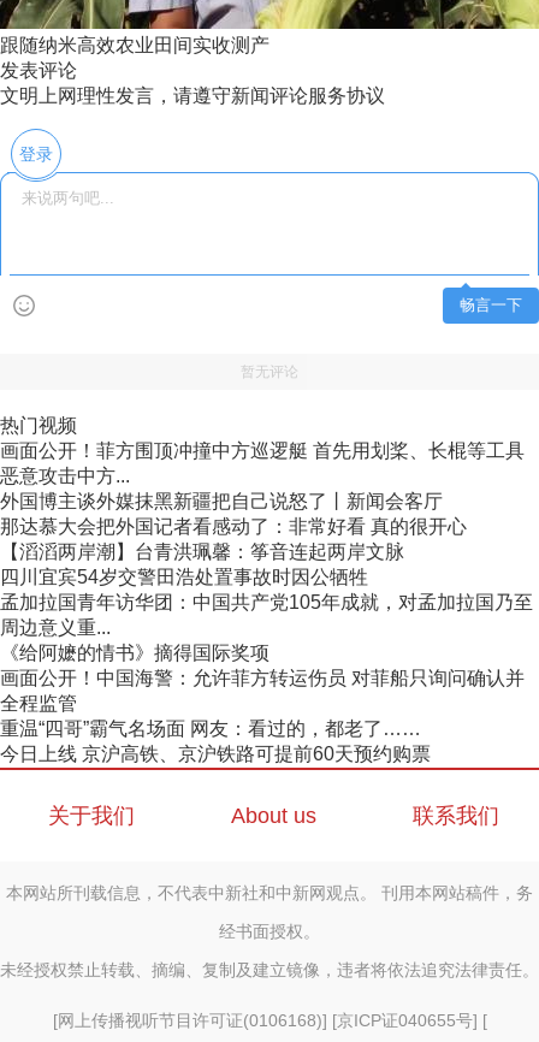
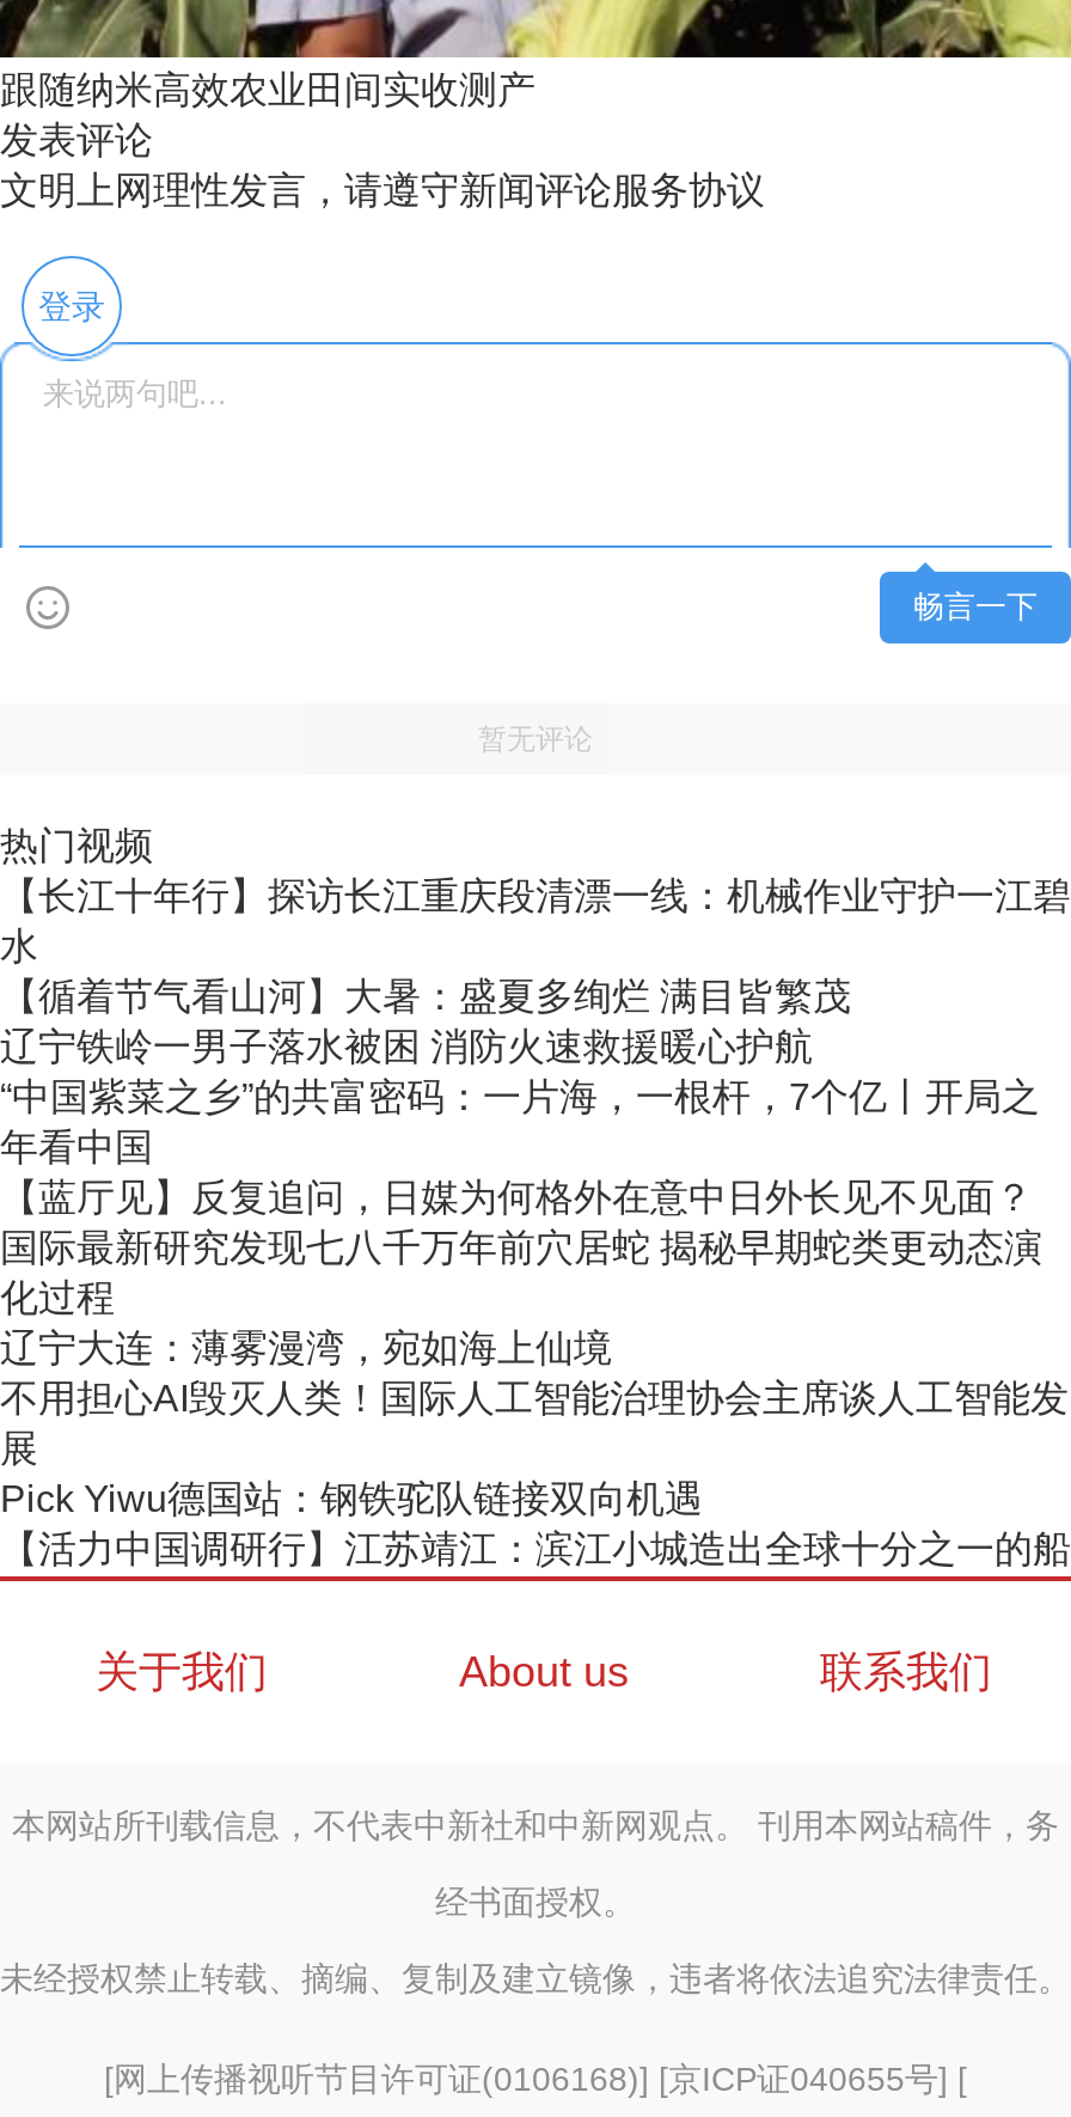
[0,440,533,764] 画面公开！菲方围顶冲撞中方巡逻艇 首先用划桨、长棍等工具 | 恶意攻击中方... | 外国博主谈外媒抹黑新疆把自己说怒了丨新闻会客厅 | 那达慕大会把外国记者看感动了：非常好看 真的很开心 | 【滔滔两岸潮】台青洪珮馨：筝音连起两岸文脉 | 四川宜宾54岁交警田浩处置事故时因公牺牲 | 孟加拉国青年访华团：中国共产党105年成就，对孟加拉国乃至 | 周边意义重... | 《给阿嬷的情书》摘得国际奖项 | 画面公开！中国海警：允许菲方转运伤员 对菲船只询问确认并 | 全程监管 | 重温“四哥”霸气名场面 网友：看过的，都老了…… | 今日上线 京沪高铁、京沪铁路可提前60天预约购票 -> [0,876,1071,1569] 【长江十年行】探访长江重庆段清漂一线：机械作业守护一江碧 | 水 | 【循着节气看山河】大暑：盛夏多绚烂 满目皆繁茂 | 辽宁铁岭一男子落水被困 消防火速救援暖心护航 | “中国紫菜之乡”的共富密码：一片海，一根杆，7个亿丨开局之 | 年看中国 | 【蓝厅见】反复追问，日媒为何格外在意中日外长见不见面？ | 国际最新研究发现七八千万年前穴居蛇 揭秘早期蛇类更动态演 | 化过程 | 辽宁大连：薄雾漫湾，宛如海上仙境 | 不用担心AI毁灭人类！国际人工智能治理协会主席谈人工智能发 | 展 | Pick Yiwu德国站：钢铁驼队链接双向机遇 | 【活力中国调研行】江苏靖江：滨江小城造出全球十分之一的船

